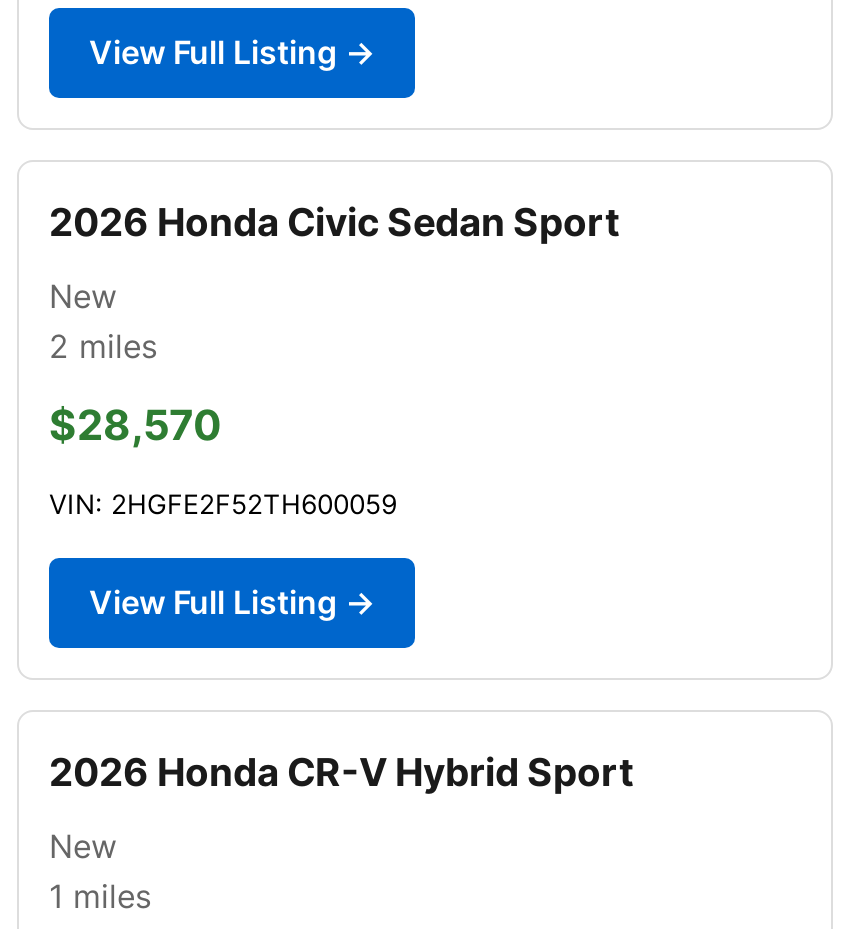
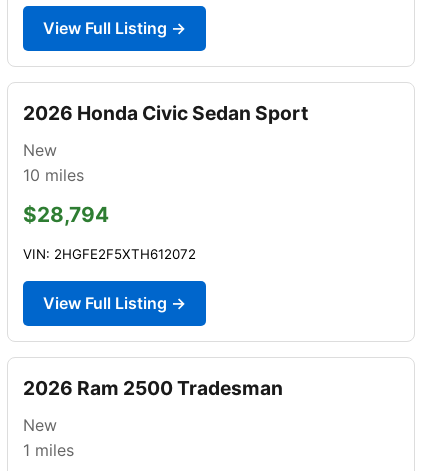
[49,326,157,366] 2 miles -> [23,165,84,185] 10 miles
[49,400,221,450] $28,570 -> [23,202,109,227] $28,794
[49,488,397,520] VIN: 2HGFE2F52TH600059 -> [23,246,196,262] VIN: 2HGFE2F5XTH612072
[49,748,633,796] 2026 Honda CR-V Hybrid Sport -> [23,376,283,400] 2026 Ram 2500 Tradesman

